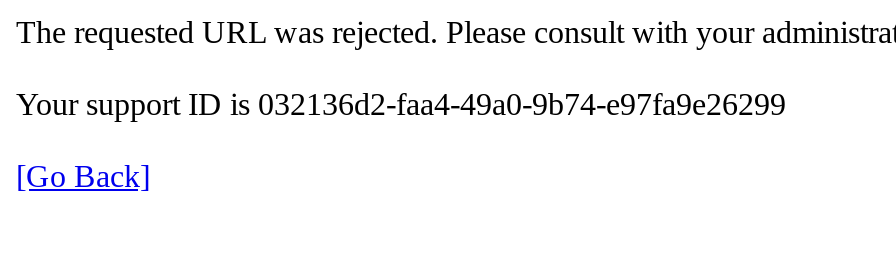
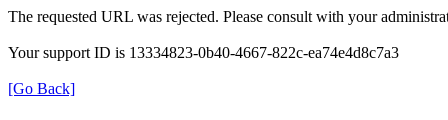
[16,87,786,121] Your support ID is 032136d2-faa4-49a0-9b74-e97fa9e26299 -> [8,44,399,61] Your support ID is 13334823-0b40-4667-822c-ea74e4d8c7a3

